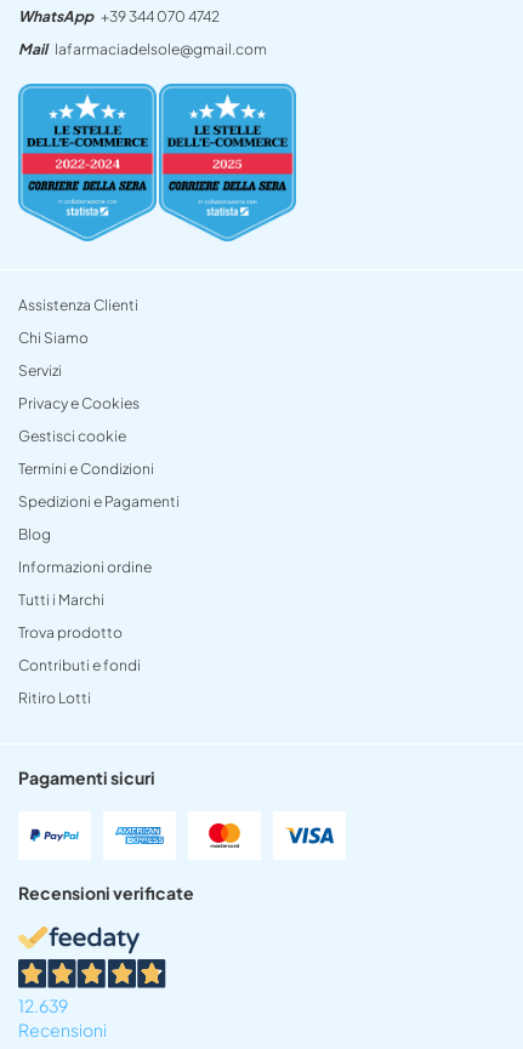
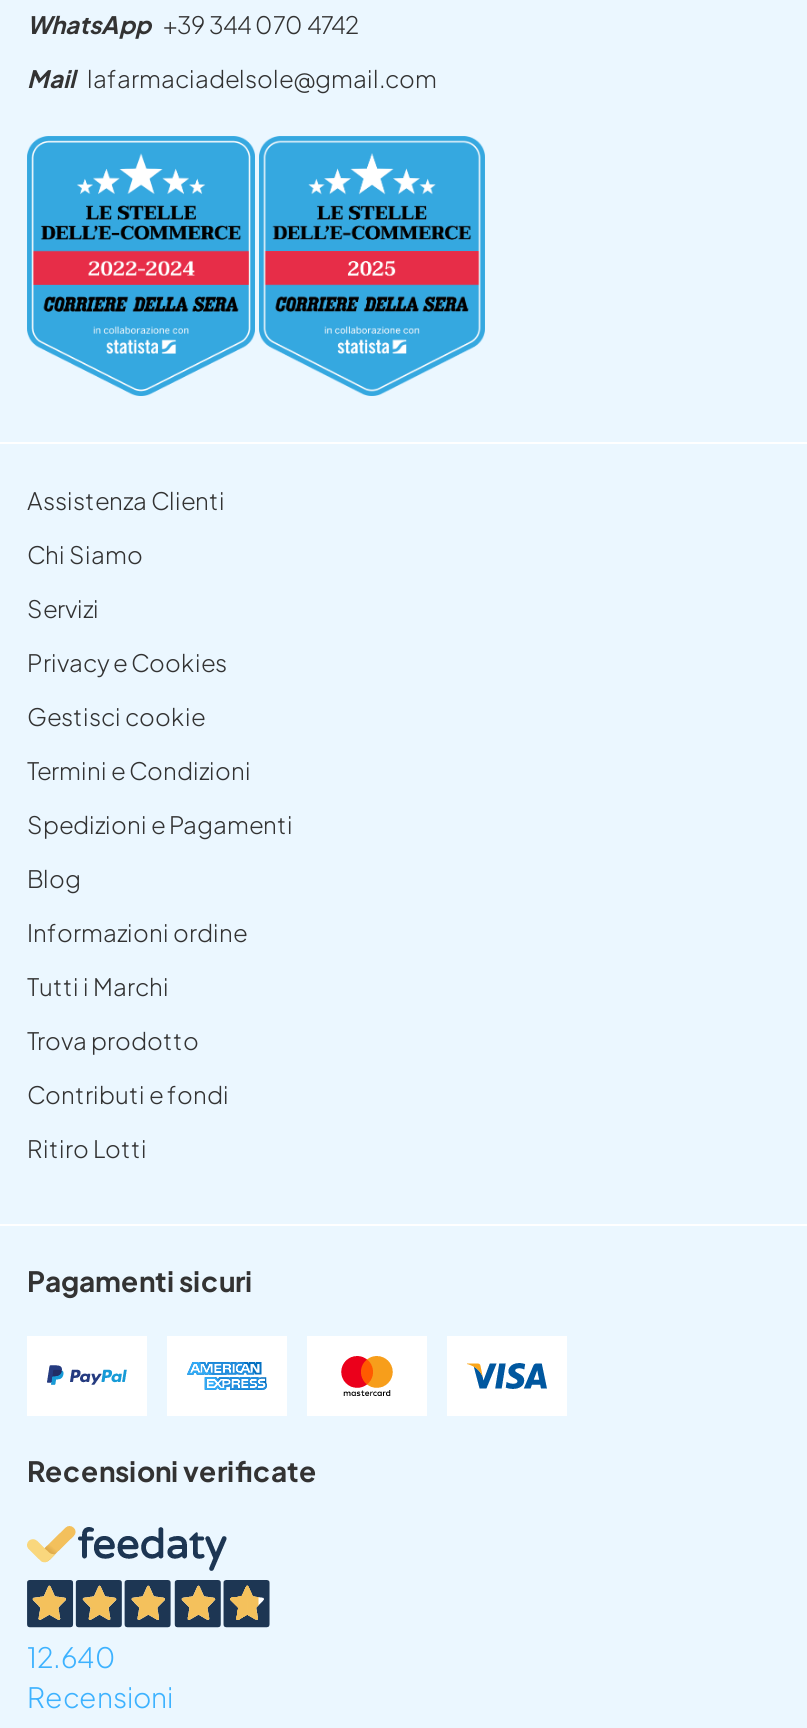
[18,994,68,1016] 12.639 -> [27,1638,115,1674] 12.640

